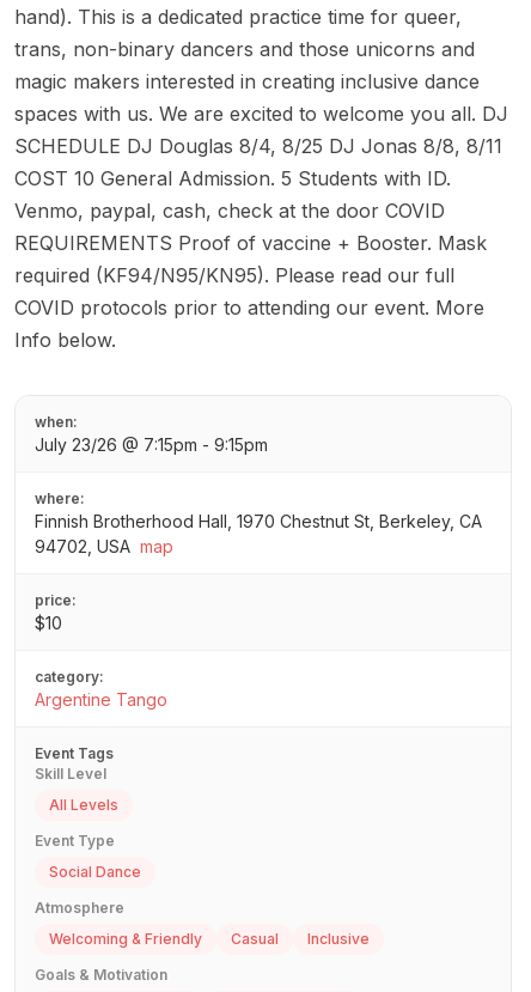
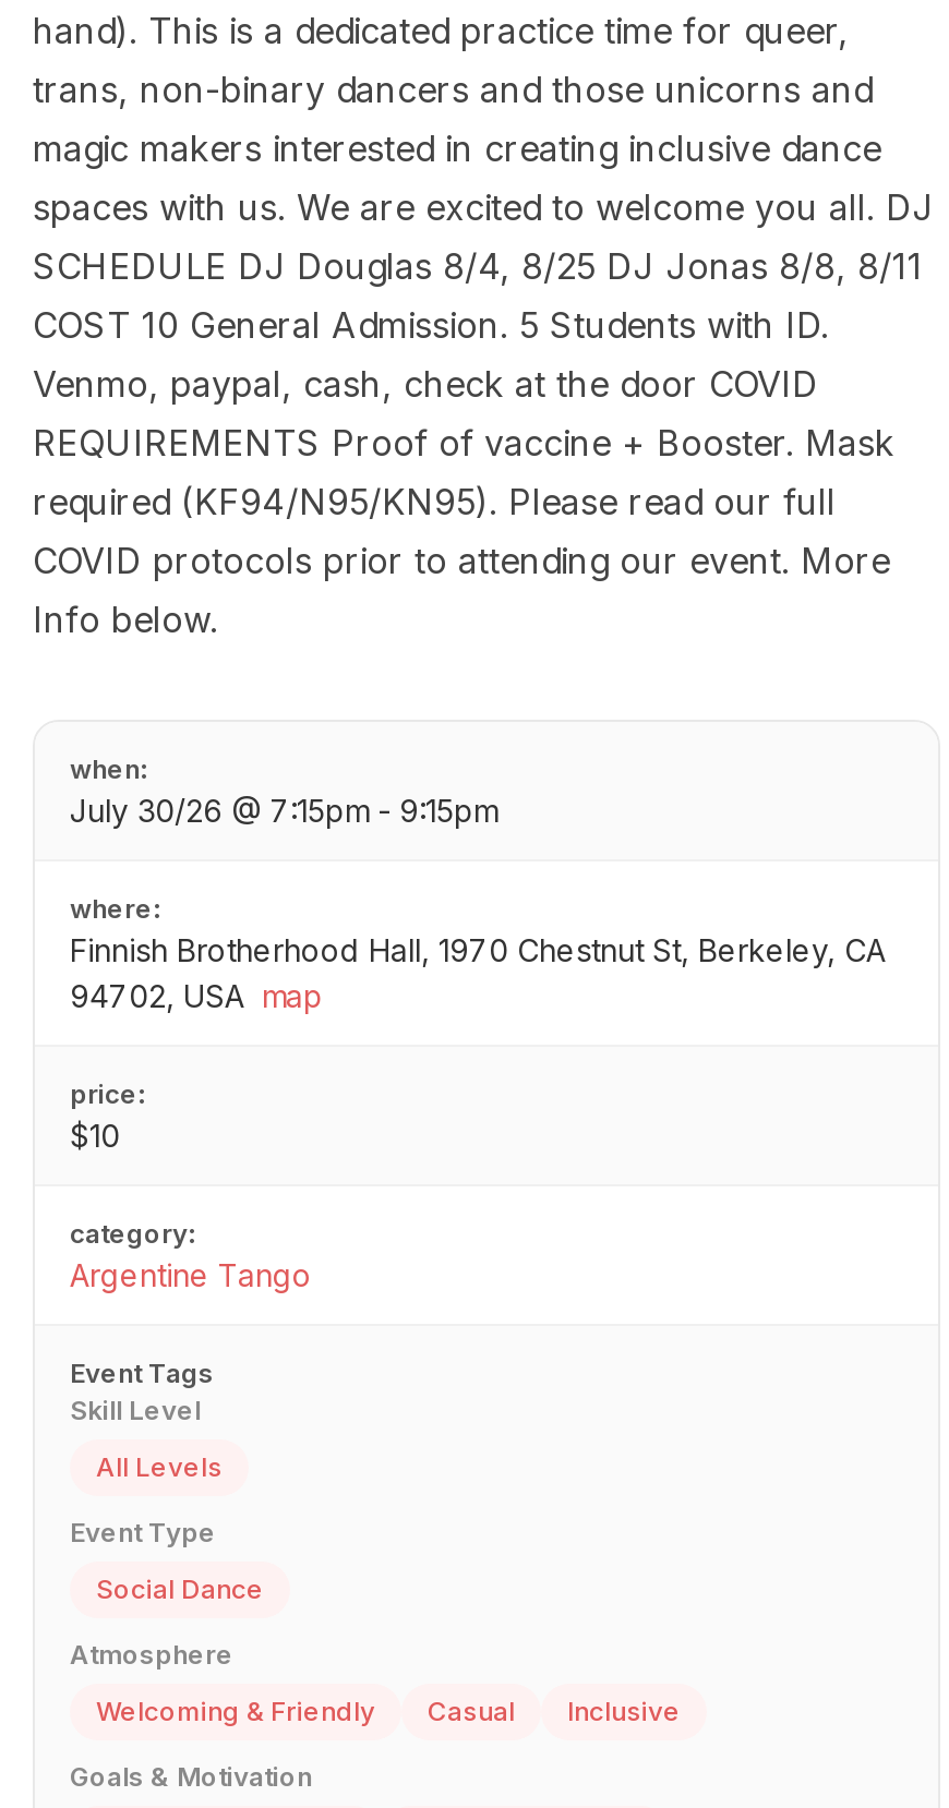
[35,435,268,455] July 23/26 @ 7:15pm - 9:15pm -> [70,792,497,829] July 30/26 @ 7:15pm - 9:15pm

